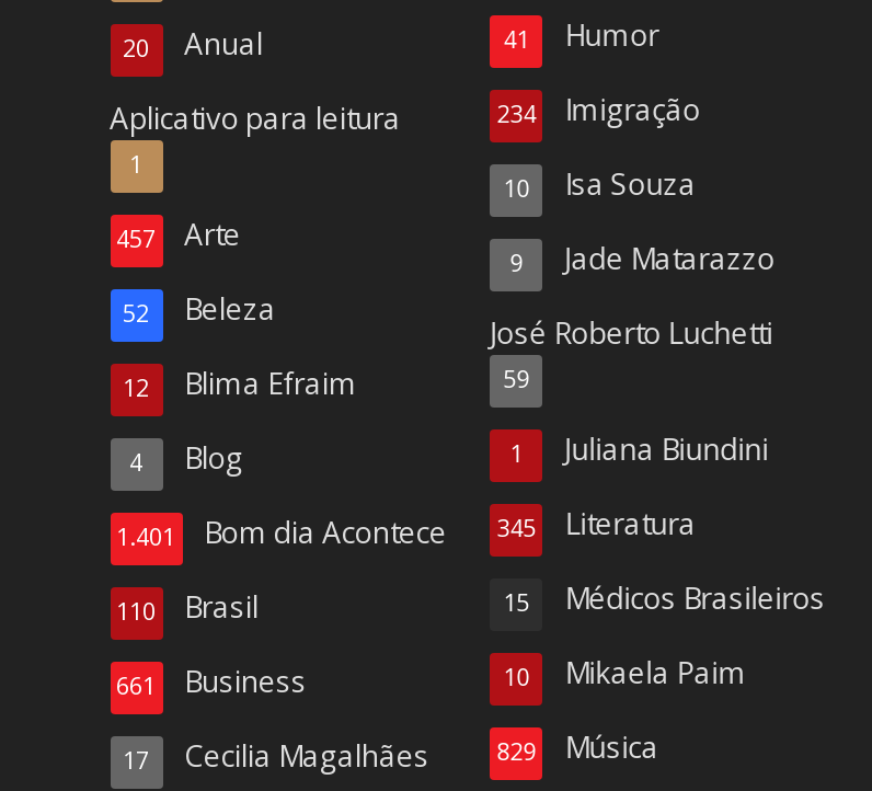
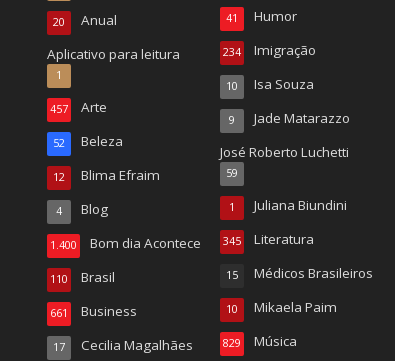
[116,504,696,552] 1.401 Bom dia Acontece 345 Literatura -> [49,230,314,252] 1.400 Bom dia Acontece 345 Literatura

